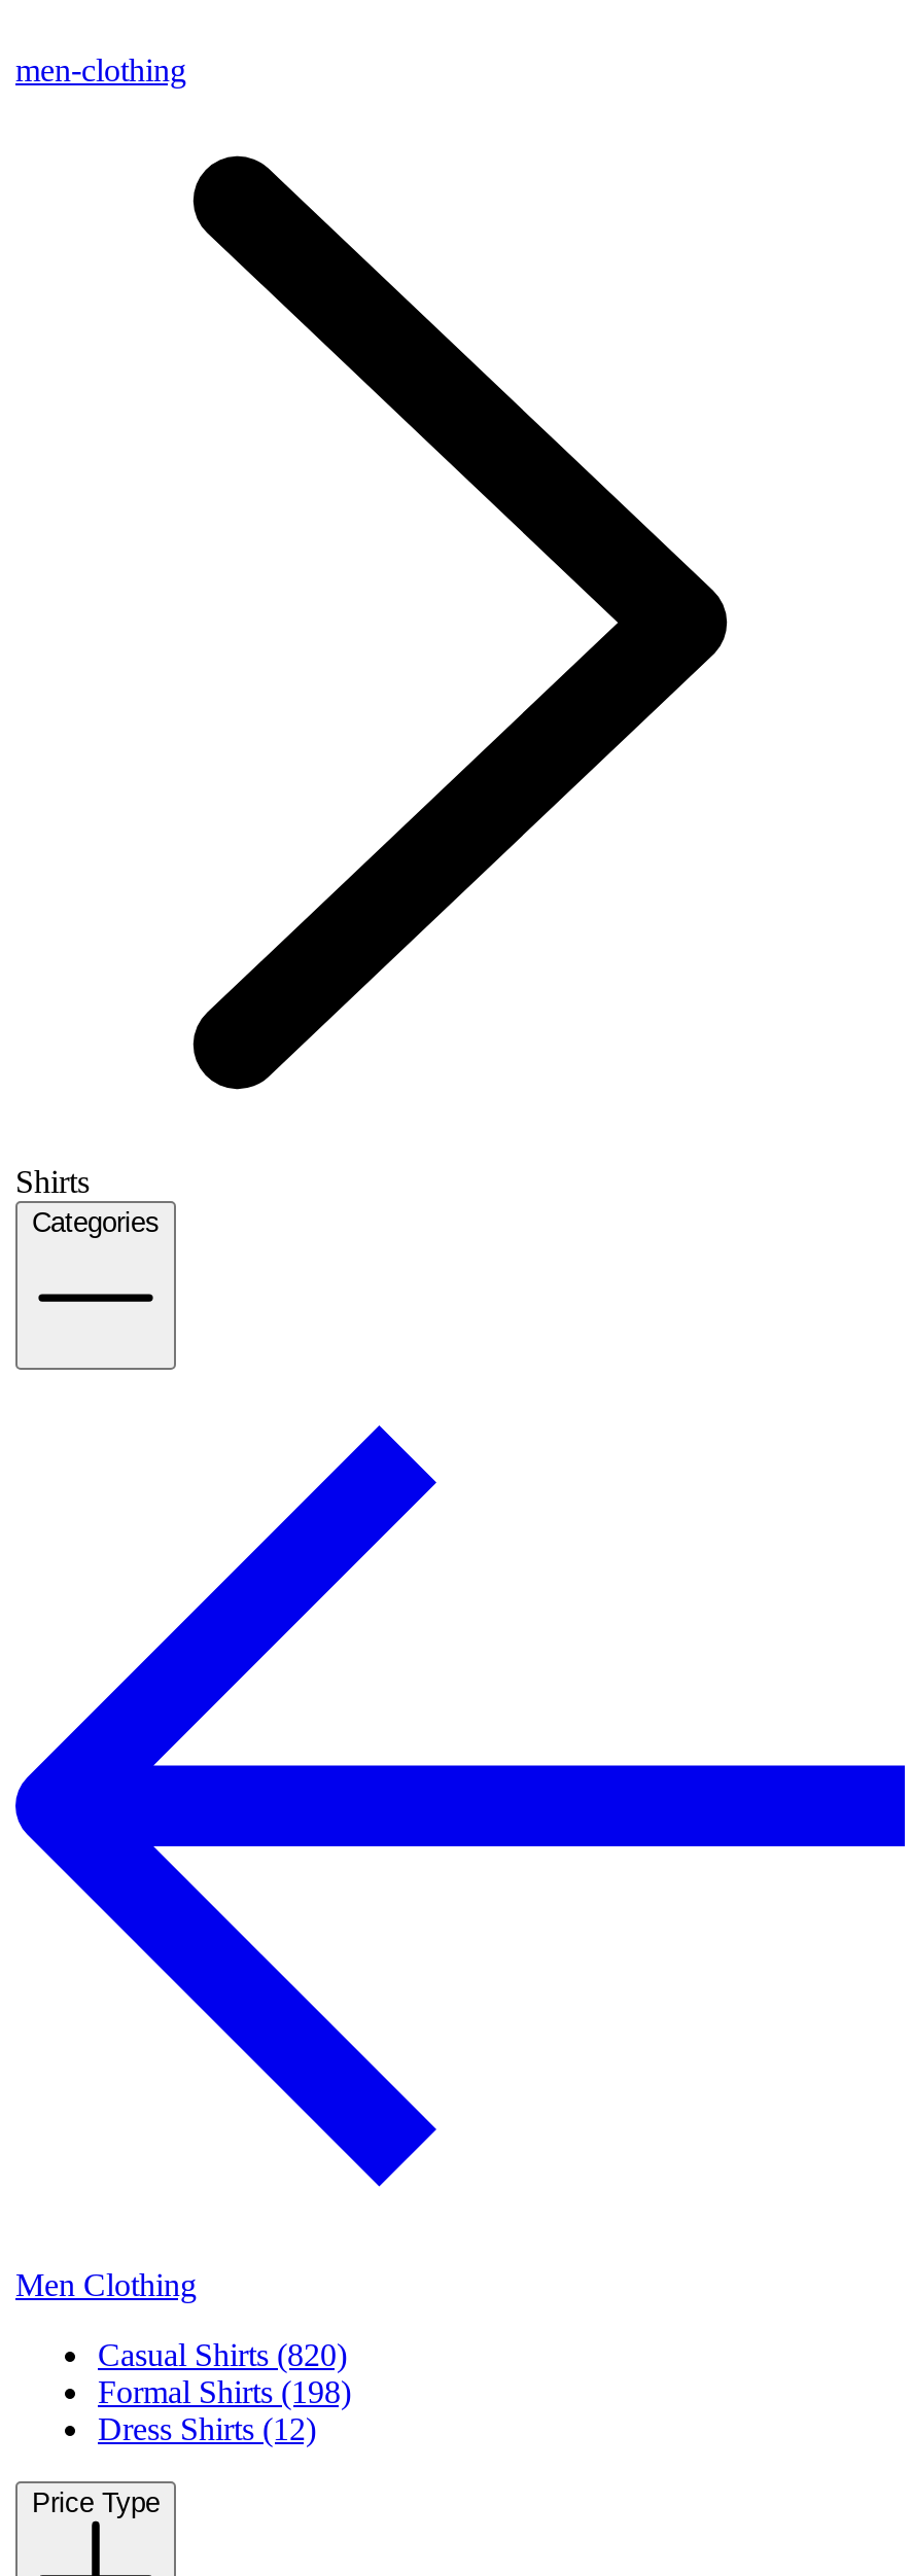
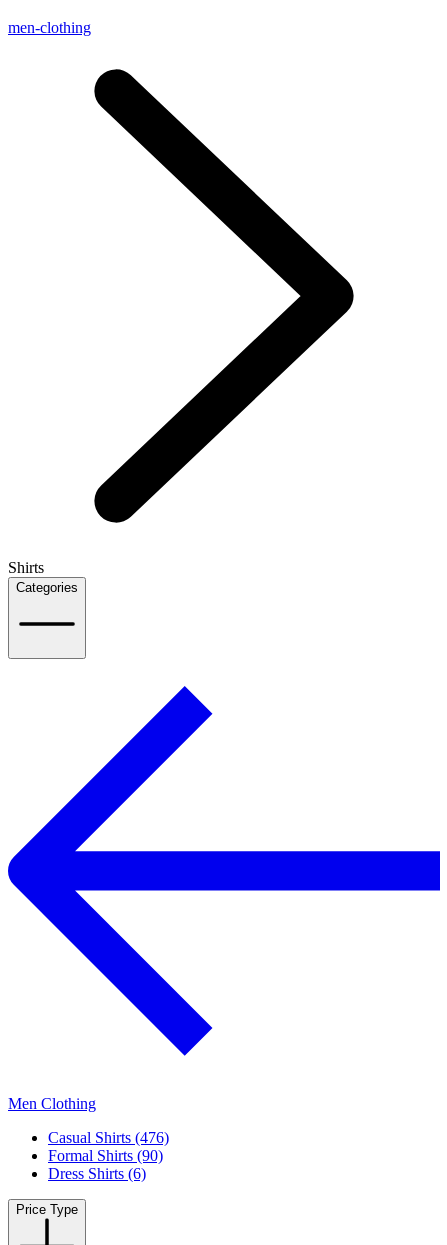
[98,2338,347,2373] Casual Shirts (820) -> [48,1129,169,1146] Casual Shirts (476)
[98,2375,351,2410] Formal Shirts (198) -> [48,1147,163,1164] Formal Shirts (90)
[98,2412,316,2447] Dress Shirts (12) -> [48,1165,146,1182] Dress Shirts (6)

